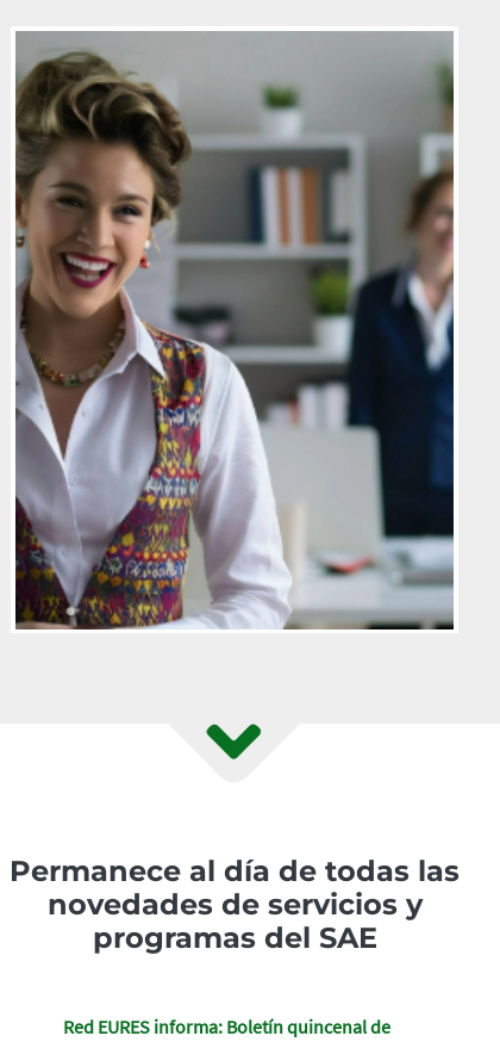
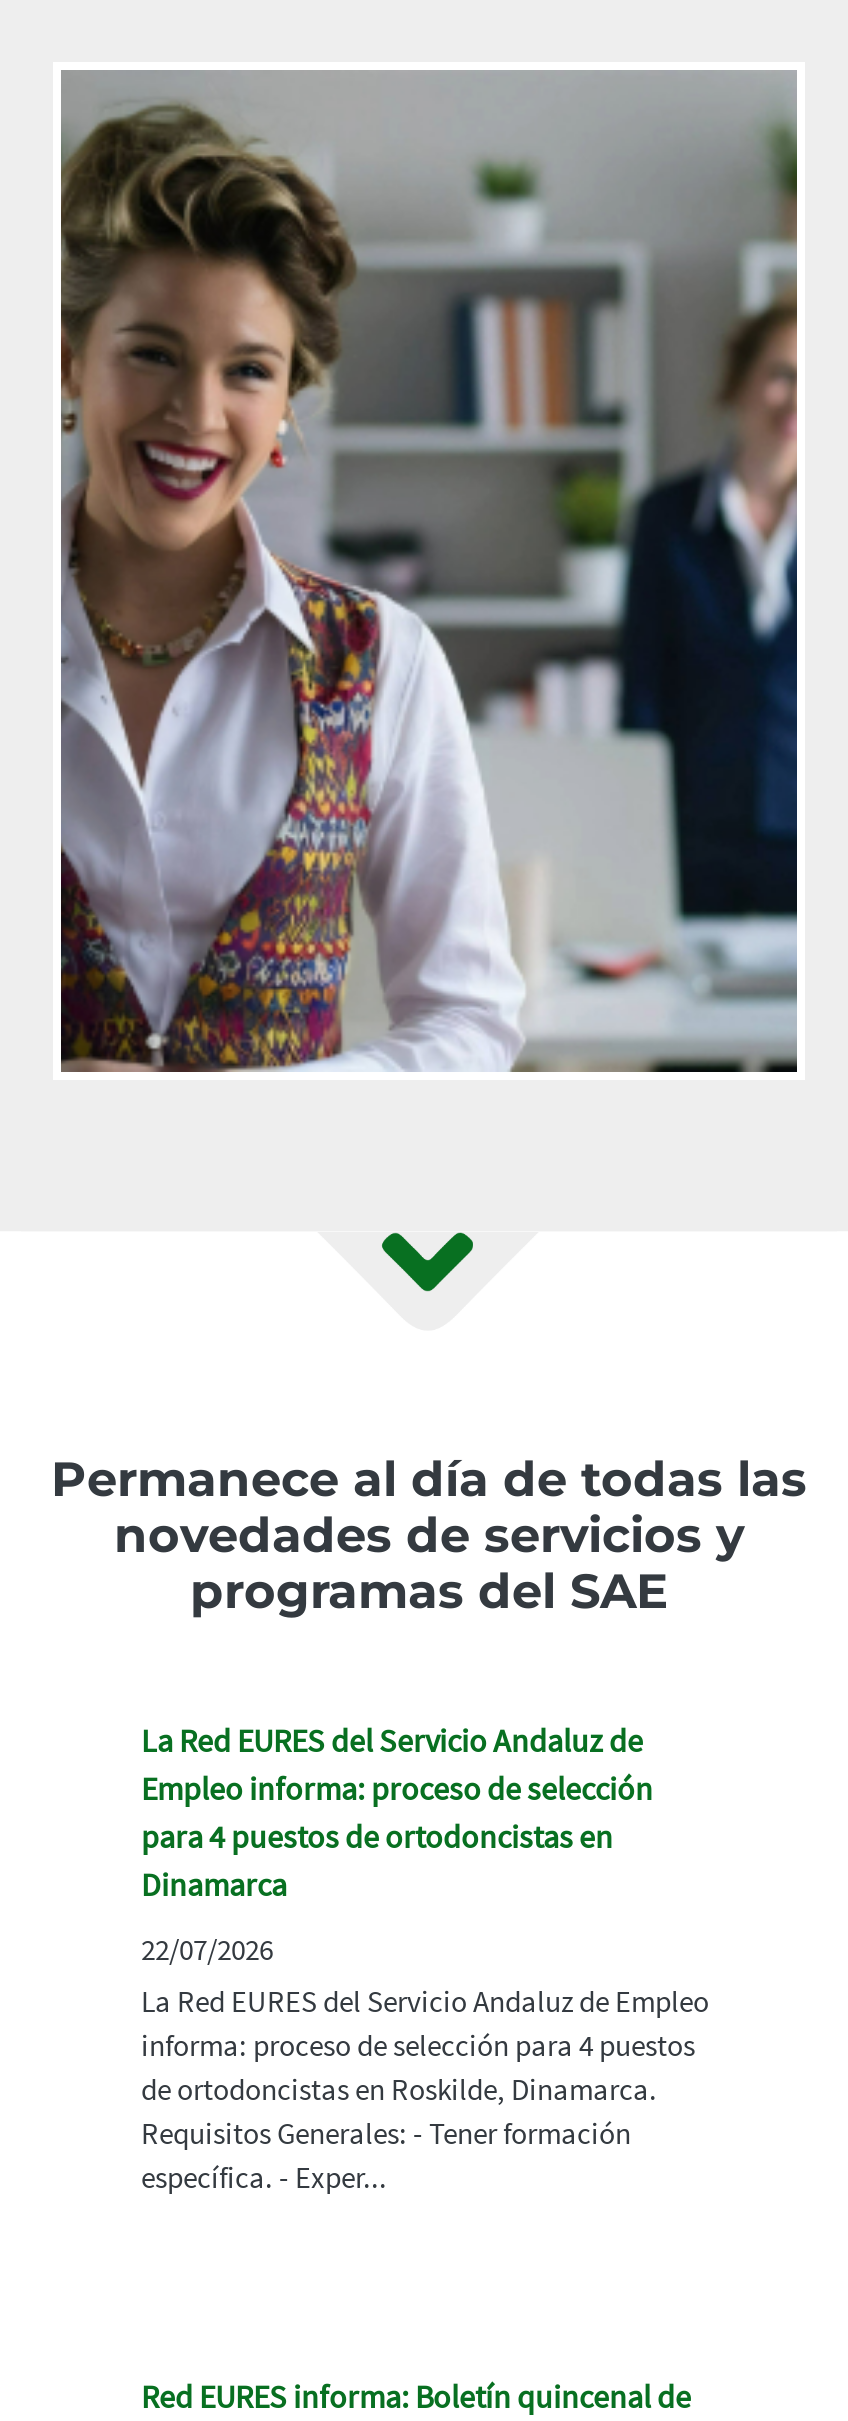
none -> [141,1719,709,2195] La Red EURES del Servicio Andaluz de | Empleo informa: proceso de selección | para 4 puestos de ortodoncistas en | Dinamarca | 22/07/2026 | La Red EURES del Servicio Andaluz de Empleo | informa: proceso de selección para 4 puestos | de ortodoncistas en Roskilde, Dinamarca. | Requisitos Generales: - Tener formación | específica. - Exper...

